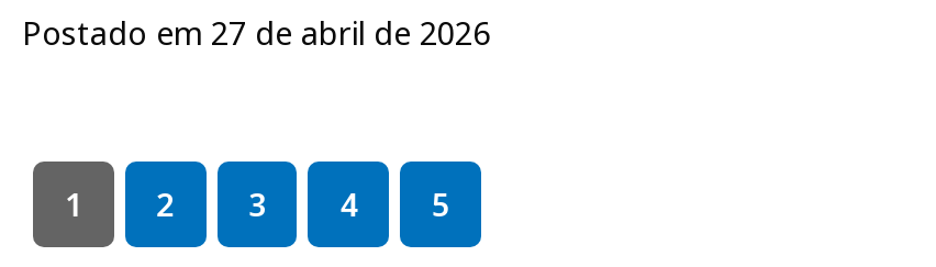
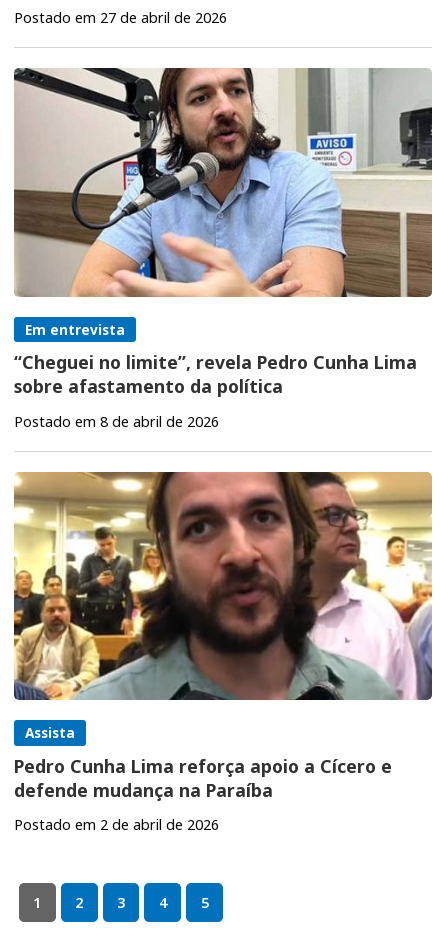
none -> [13,67,433,431] [image] | Em entrevista | “Cheguei no limite”, revela Pedro Cunha Lima | sobre afastamento da política | Postado em 8 de abril de 2026
none -> [13,471,433,834] [image] | Assista | Pedro Cunha Lima reforça apoio a Cícero e | defende mudança na Paraíba | Postado em 2 de abril de 2026

